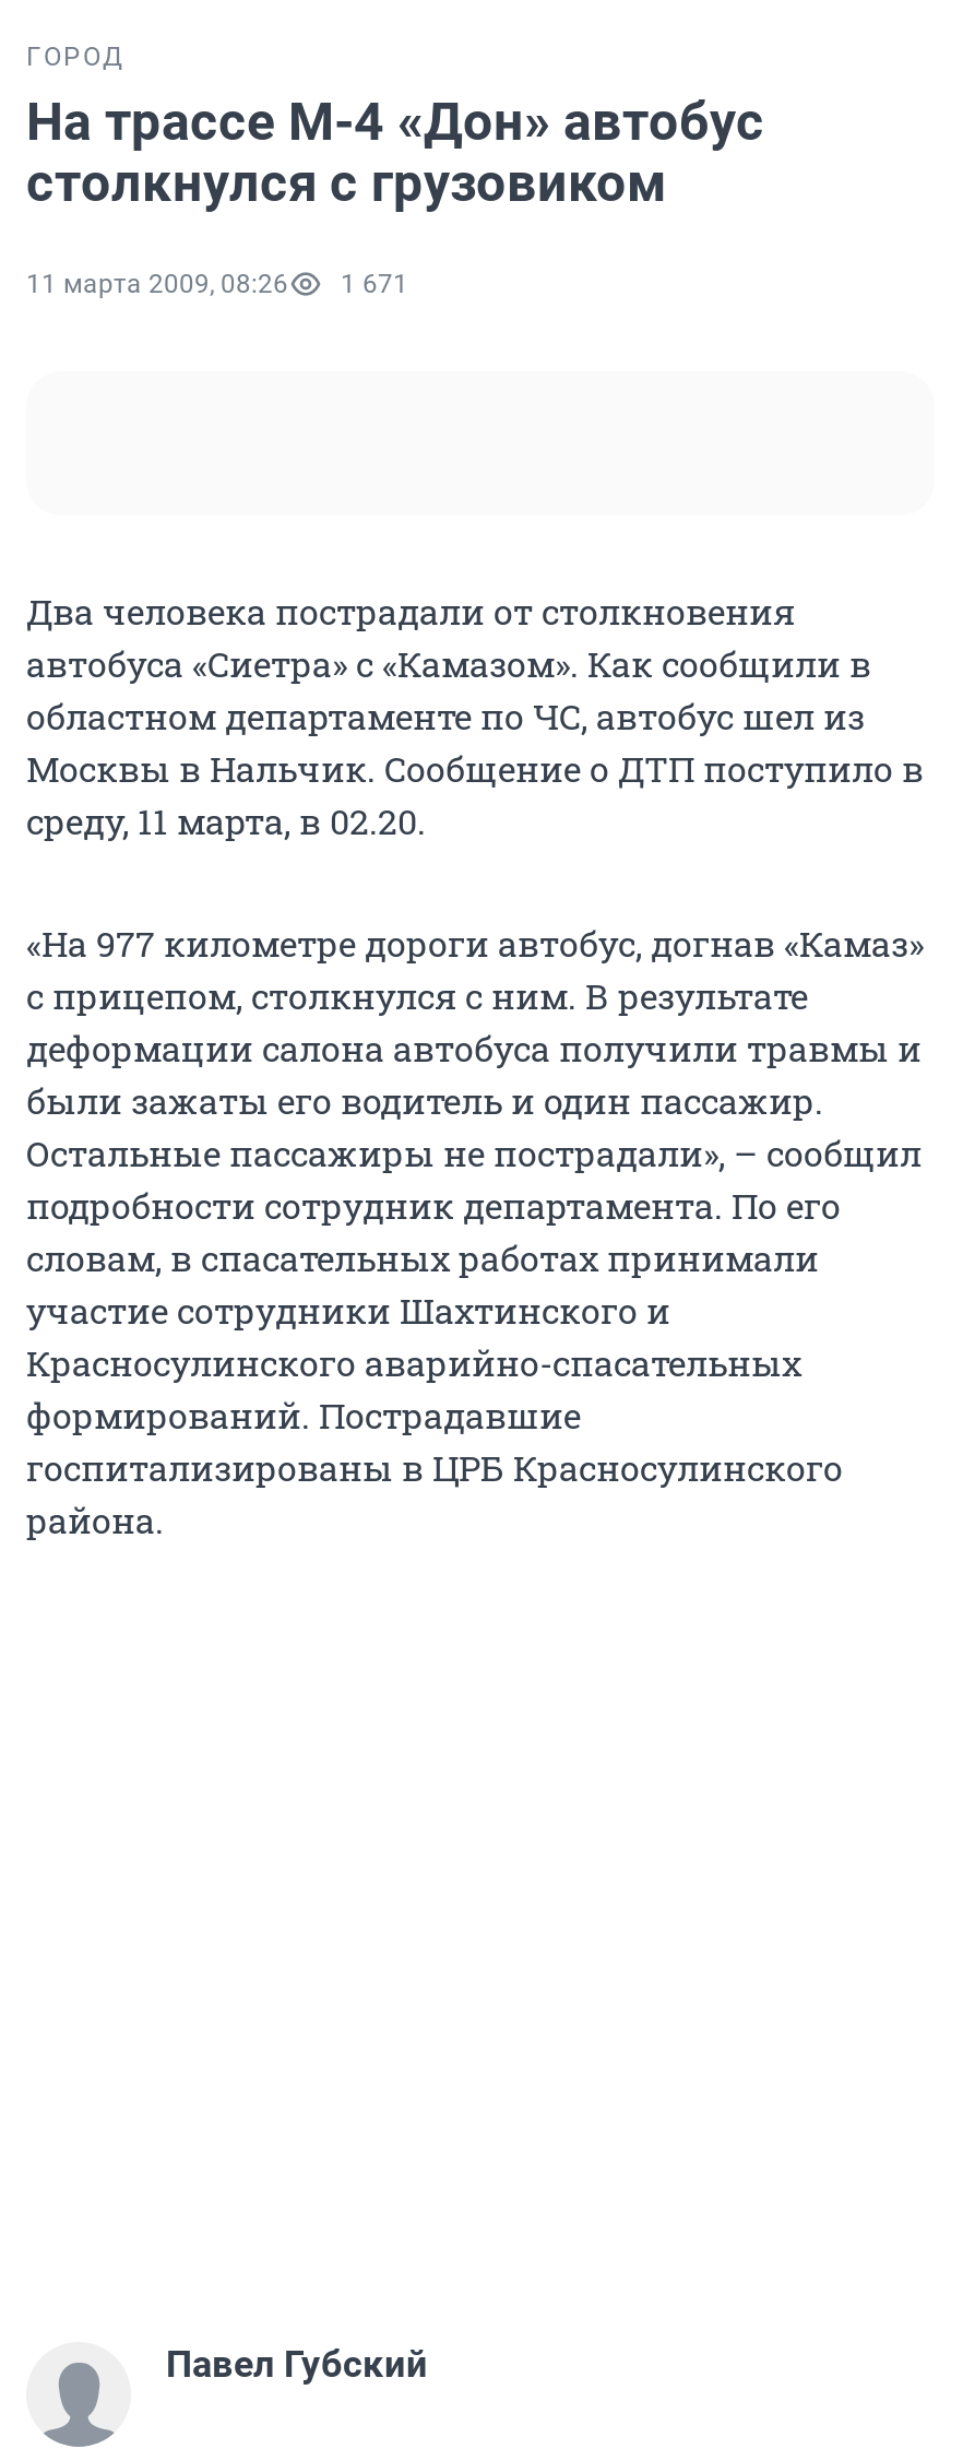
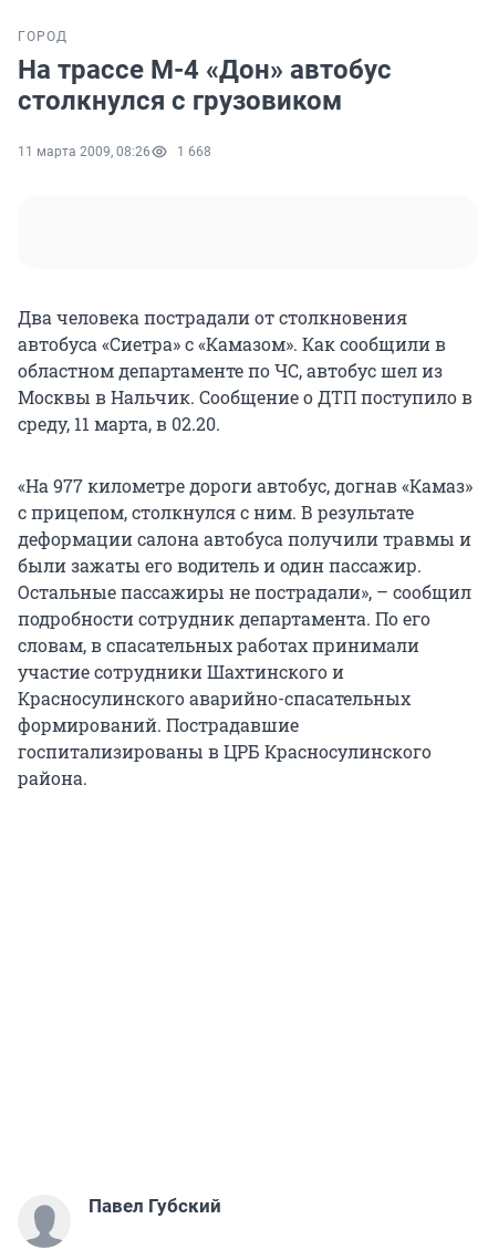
[26,269,408,300] 11 марта 2009, 08:26 1 671 -> [18,144,211,160] 11 марта 2009, 08:26 1 668

